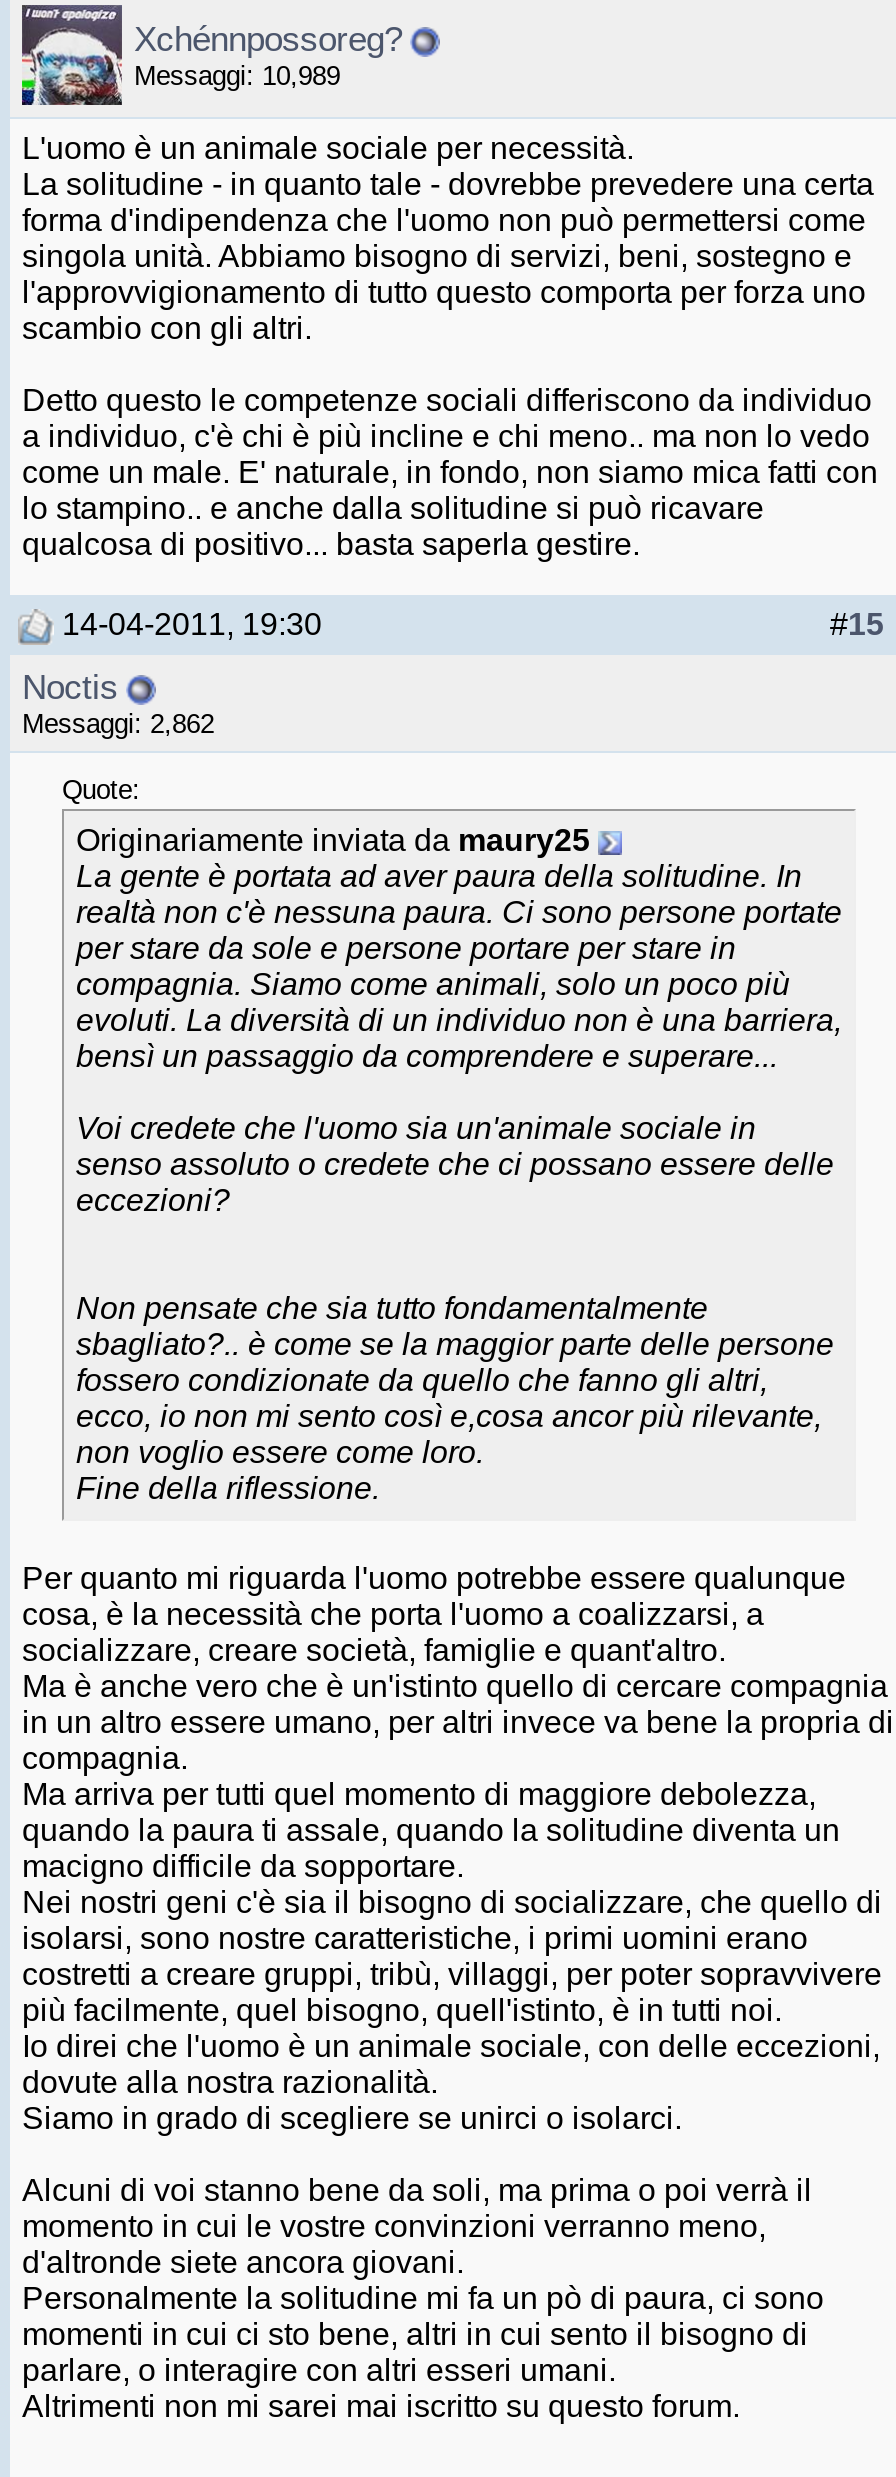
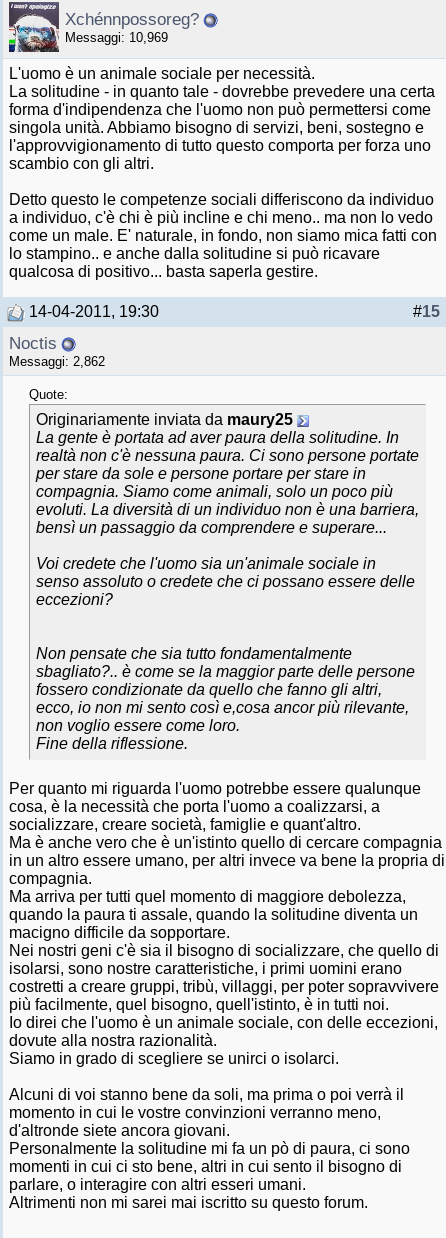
[134,61,340,91] Messaggi: 10,989 -> [65,30,168,45] Messaggi: 10,969

